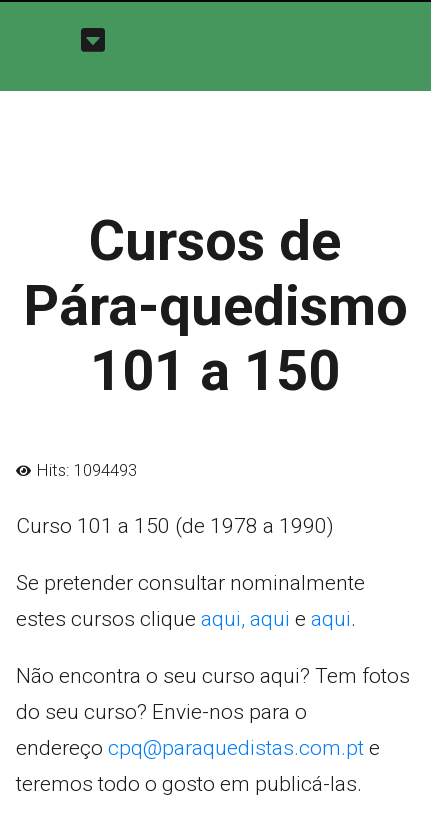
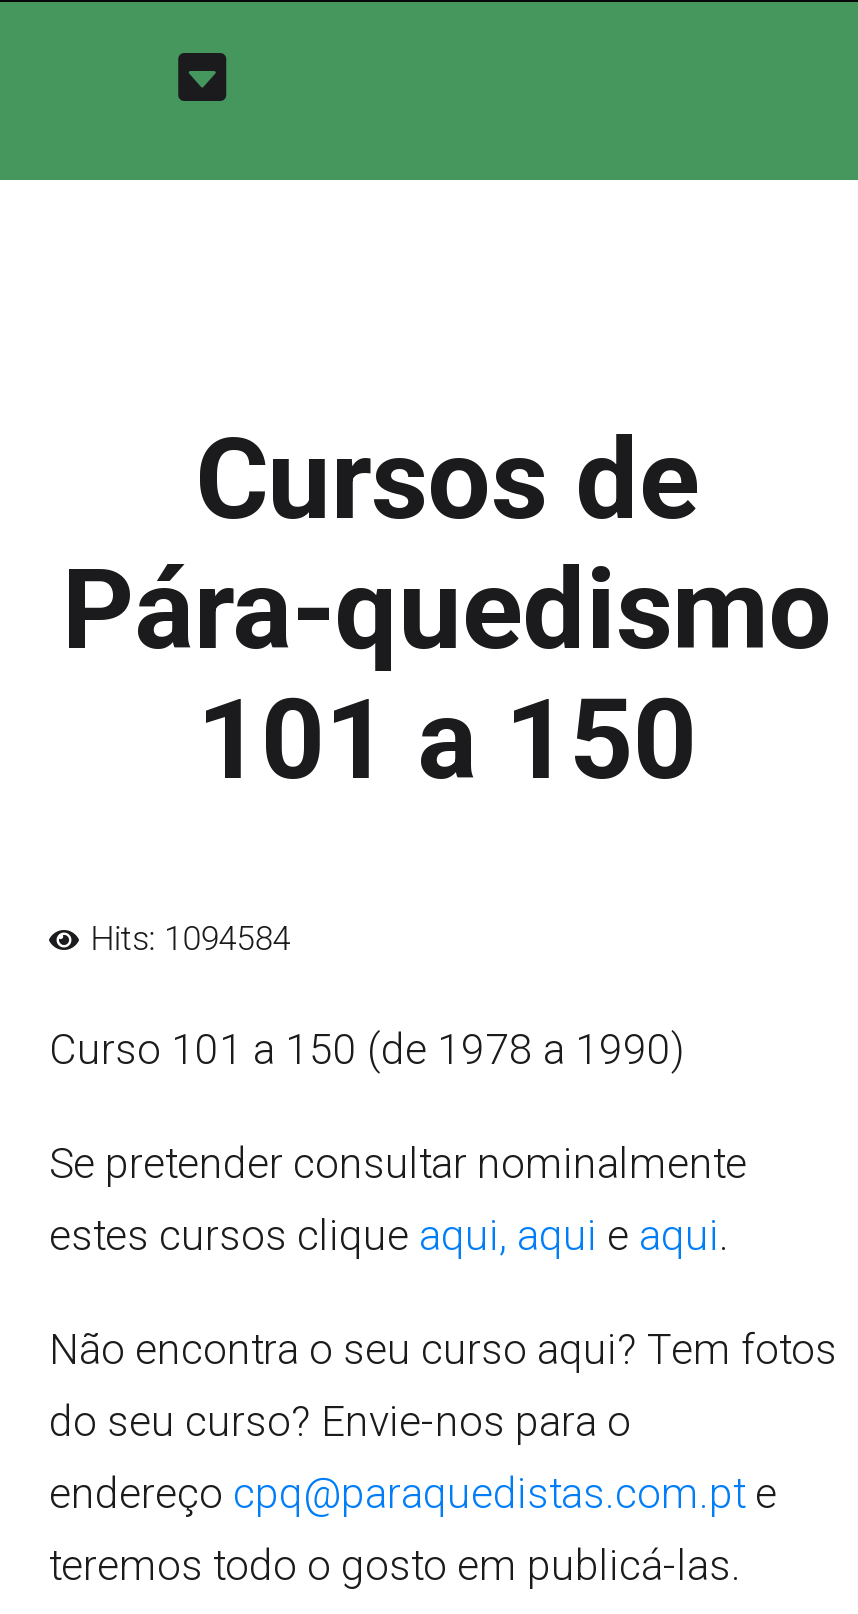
[37,460,137,480] Hits: 1094493 -> [90,918,290,958] Hits: 1094584

